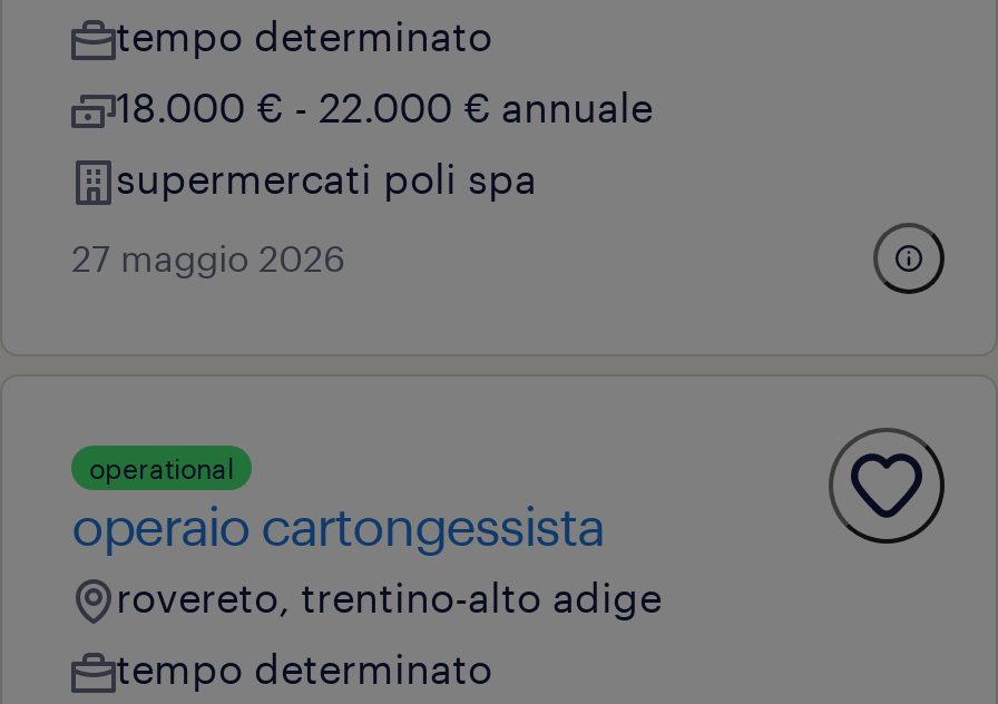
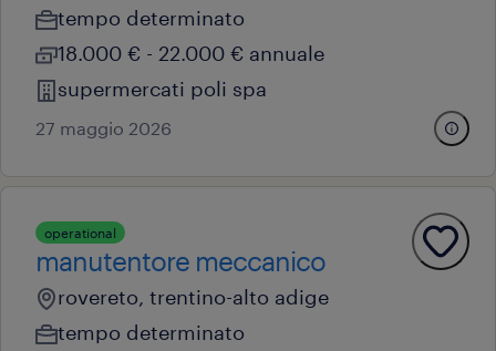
[71,493,604,558] operaio cartongessista -> [35,245,325,277] manutentore meccanico

